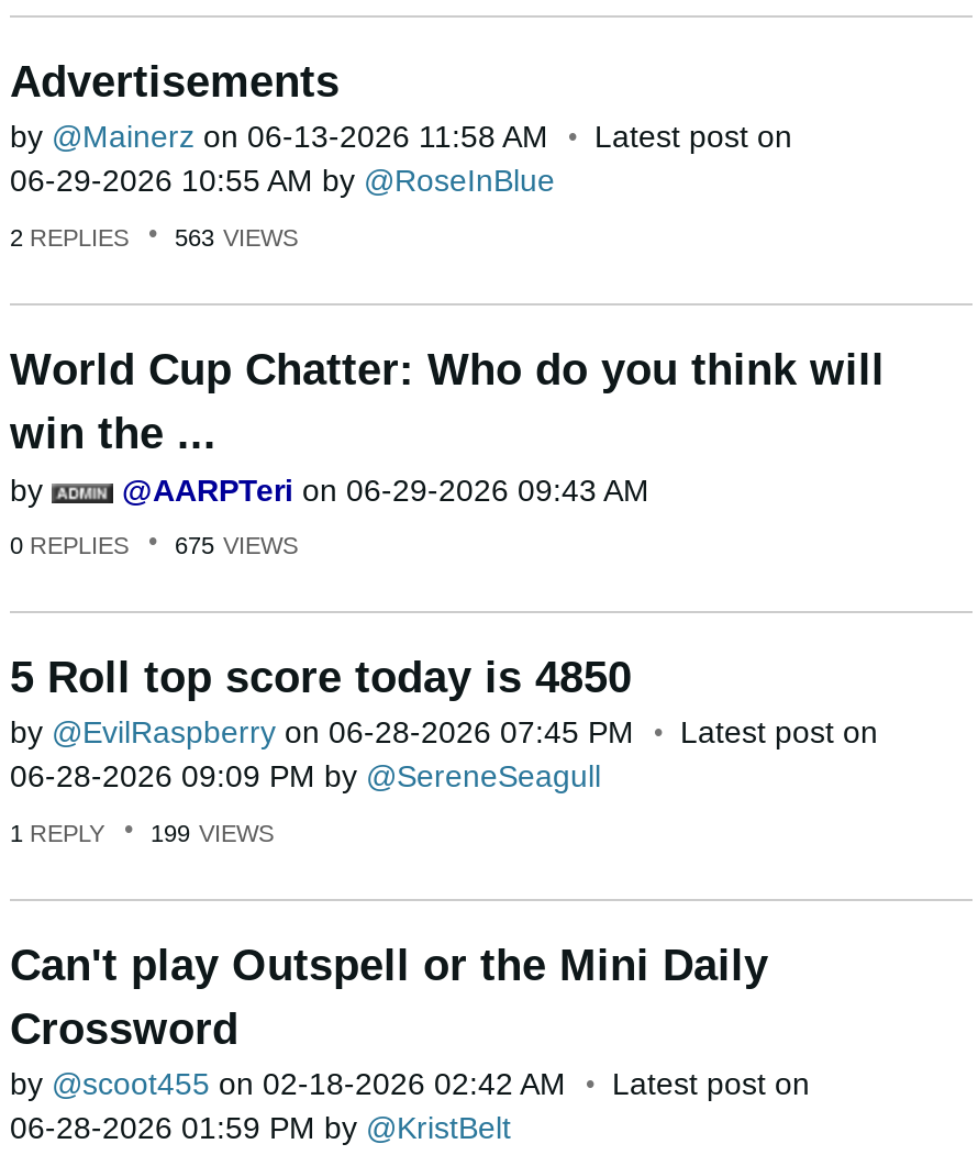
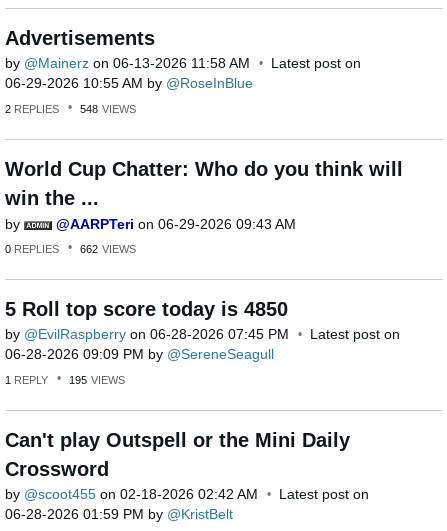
[10,224,298,250] 2 REPLIES 563 VIEWS -> [5,103,136,115] 2 REPLIES 548 VIEWS
[10,532,298,559] 0 REPLIES 675 VIEWS -> [5,243,136,255] 0 REPLIES 662 VIEWS
[10,819,274,846] 1 REPLY 199 VIEWS -> [5,374,125,386] 1 REPLY 195 VIEWS

